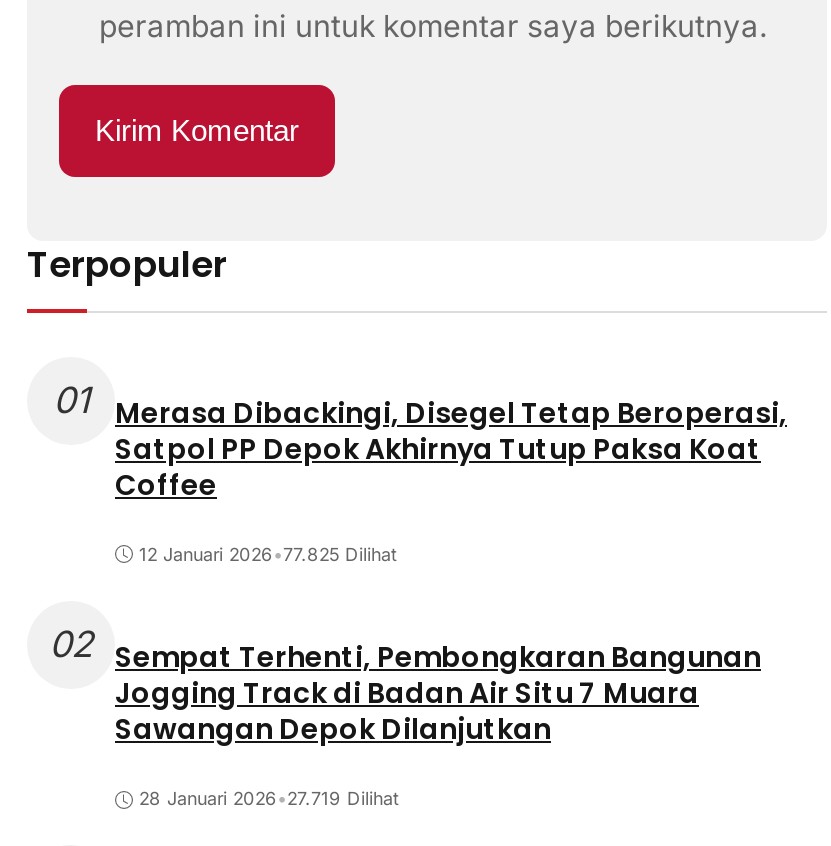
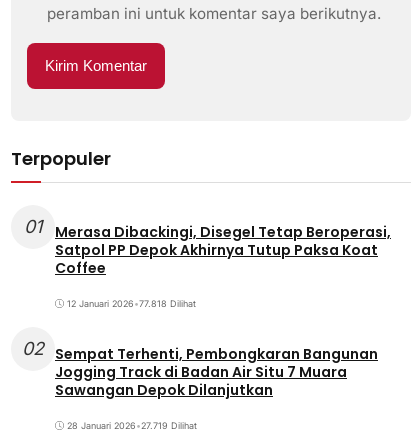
[139,544,397,566] 12 Januari 2026 •77.825 Dilihat -> [67,298,196,309] 12 Januari 2026 •77.818 Dilihat

